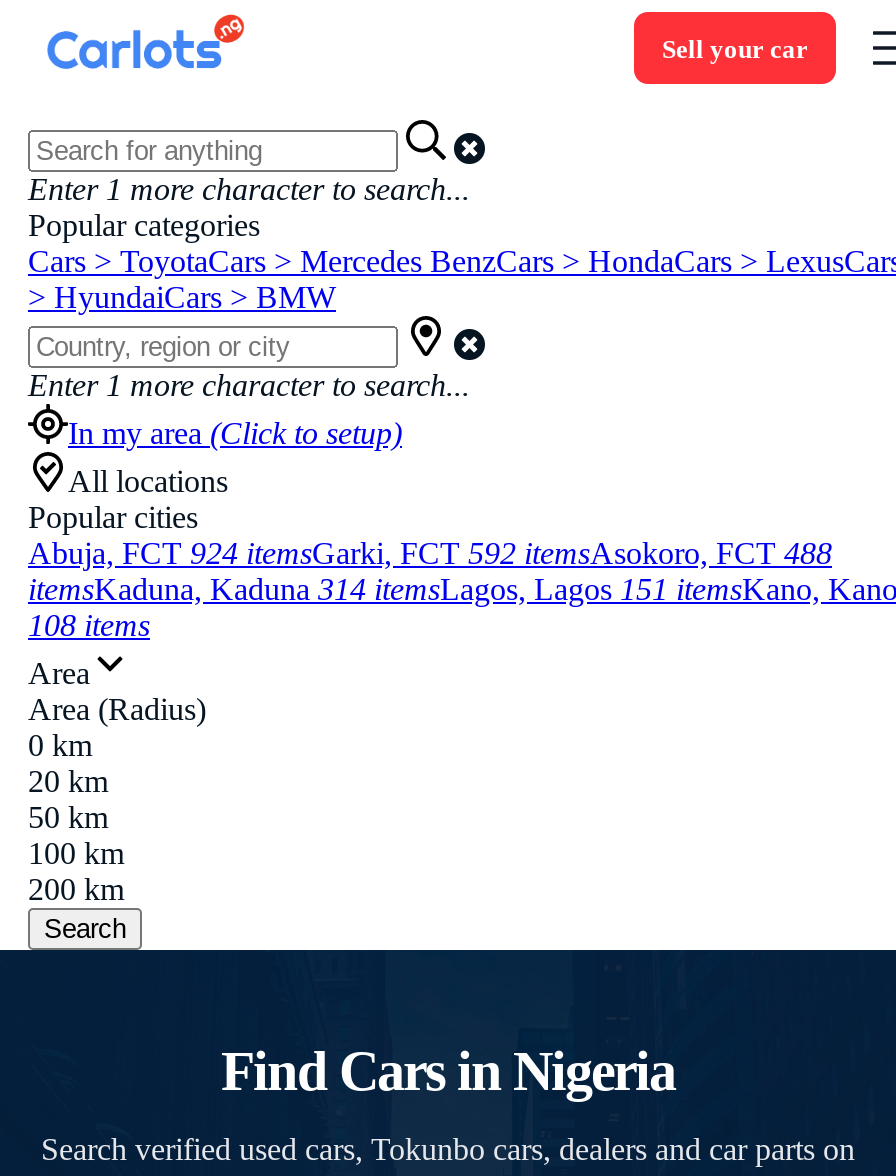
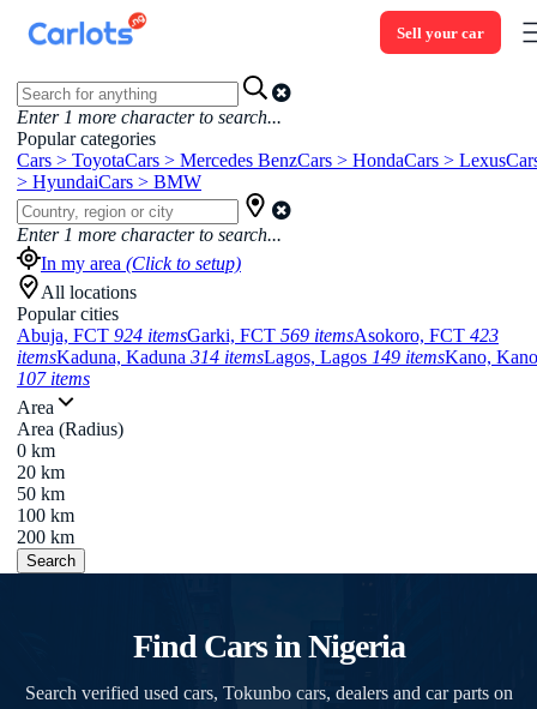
[28,536,832,570] Abuja, FCT 924 itemsGarki, FCT 592 itemsAsokoro, FCT 488 -> [17,325,499,346] Abuja, FCT 924 itemsGarki, FCT 569 itemsAsokoro, FCT 423
[28,572,896,606] itemsKaduna, Kaduna 314 itemsLagos, Lagos 151 itemsKano, Kano -> [17,347,537,367] itemsKaduna, Kaduna 314 itemsLagos, Lagos 149 itemsKano, Kano
[28,608,150,642] 108 items -> [17,368,90,389] 107 items

